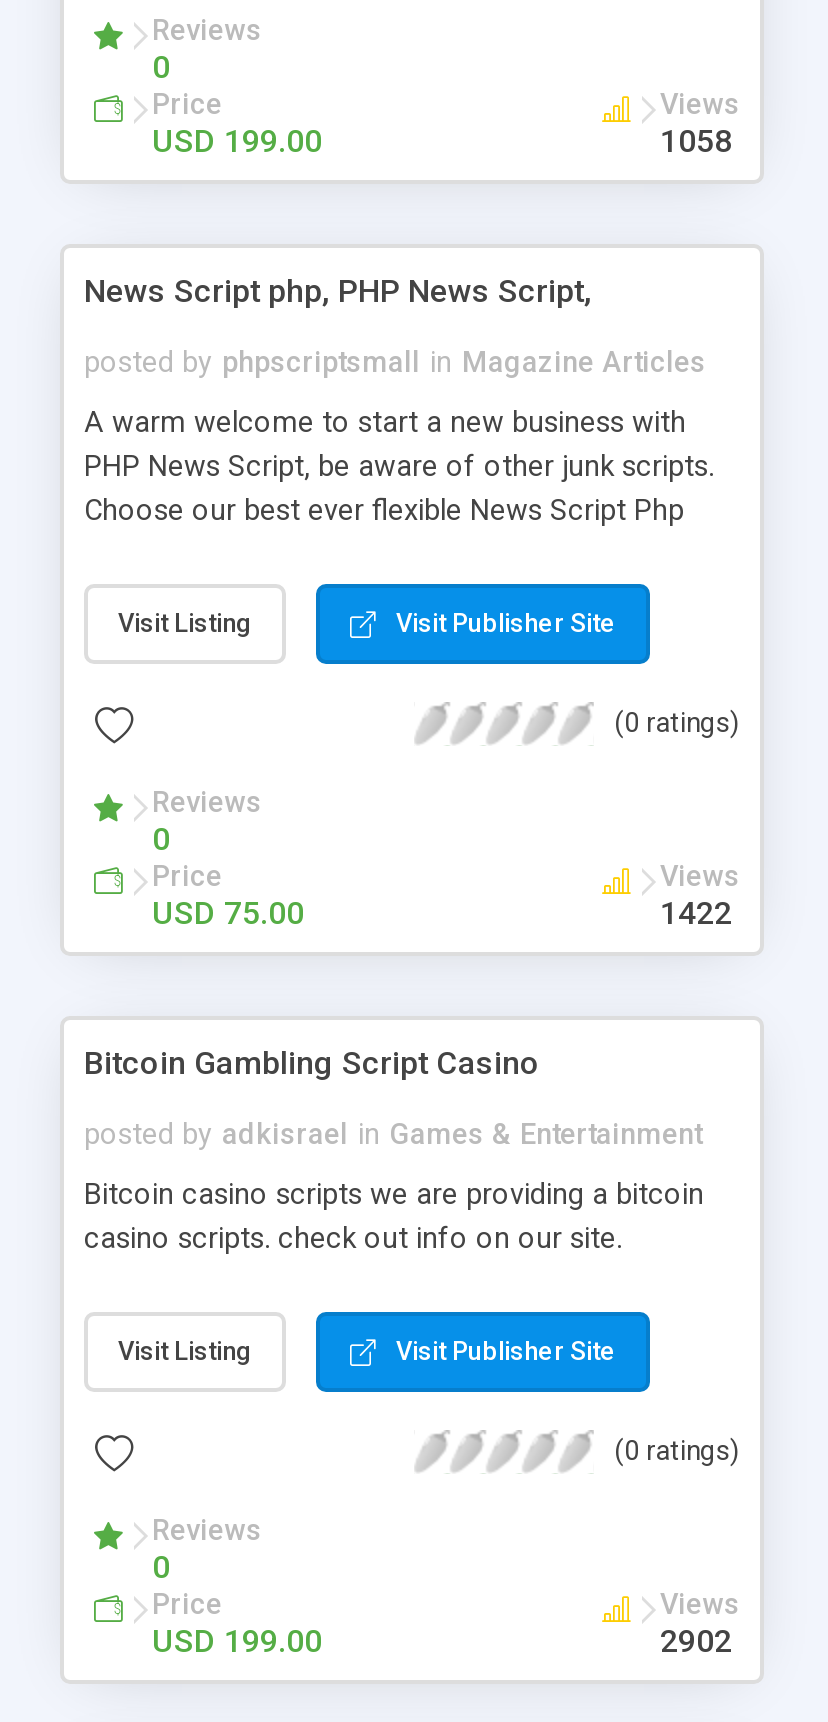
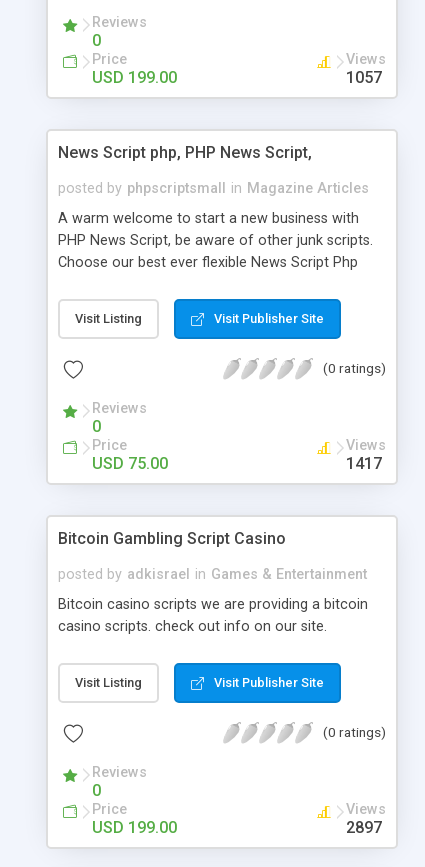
[660,122,732,160] 1058 -> [346,68,382,87] 1057
[660,894,732,932] 1422 -> [346,454,382,473] 1417
[660,1622,732,1660] 2902 -> [346,818,382,837] 2897

